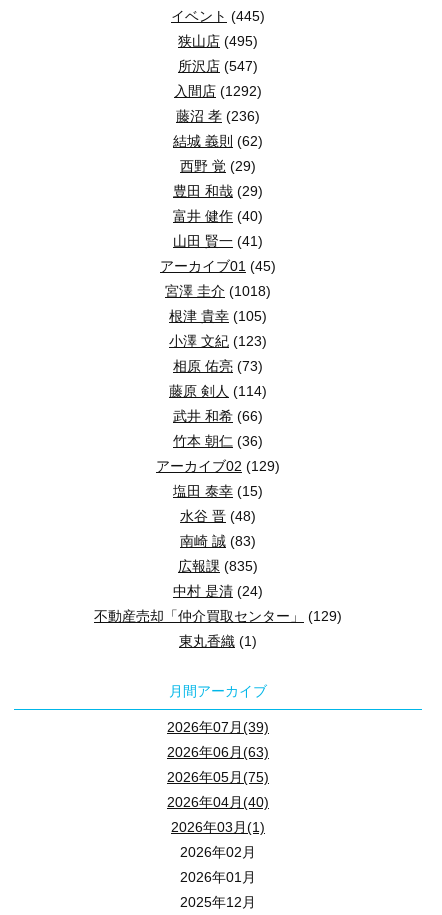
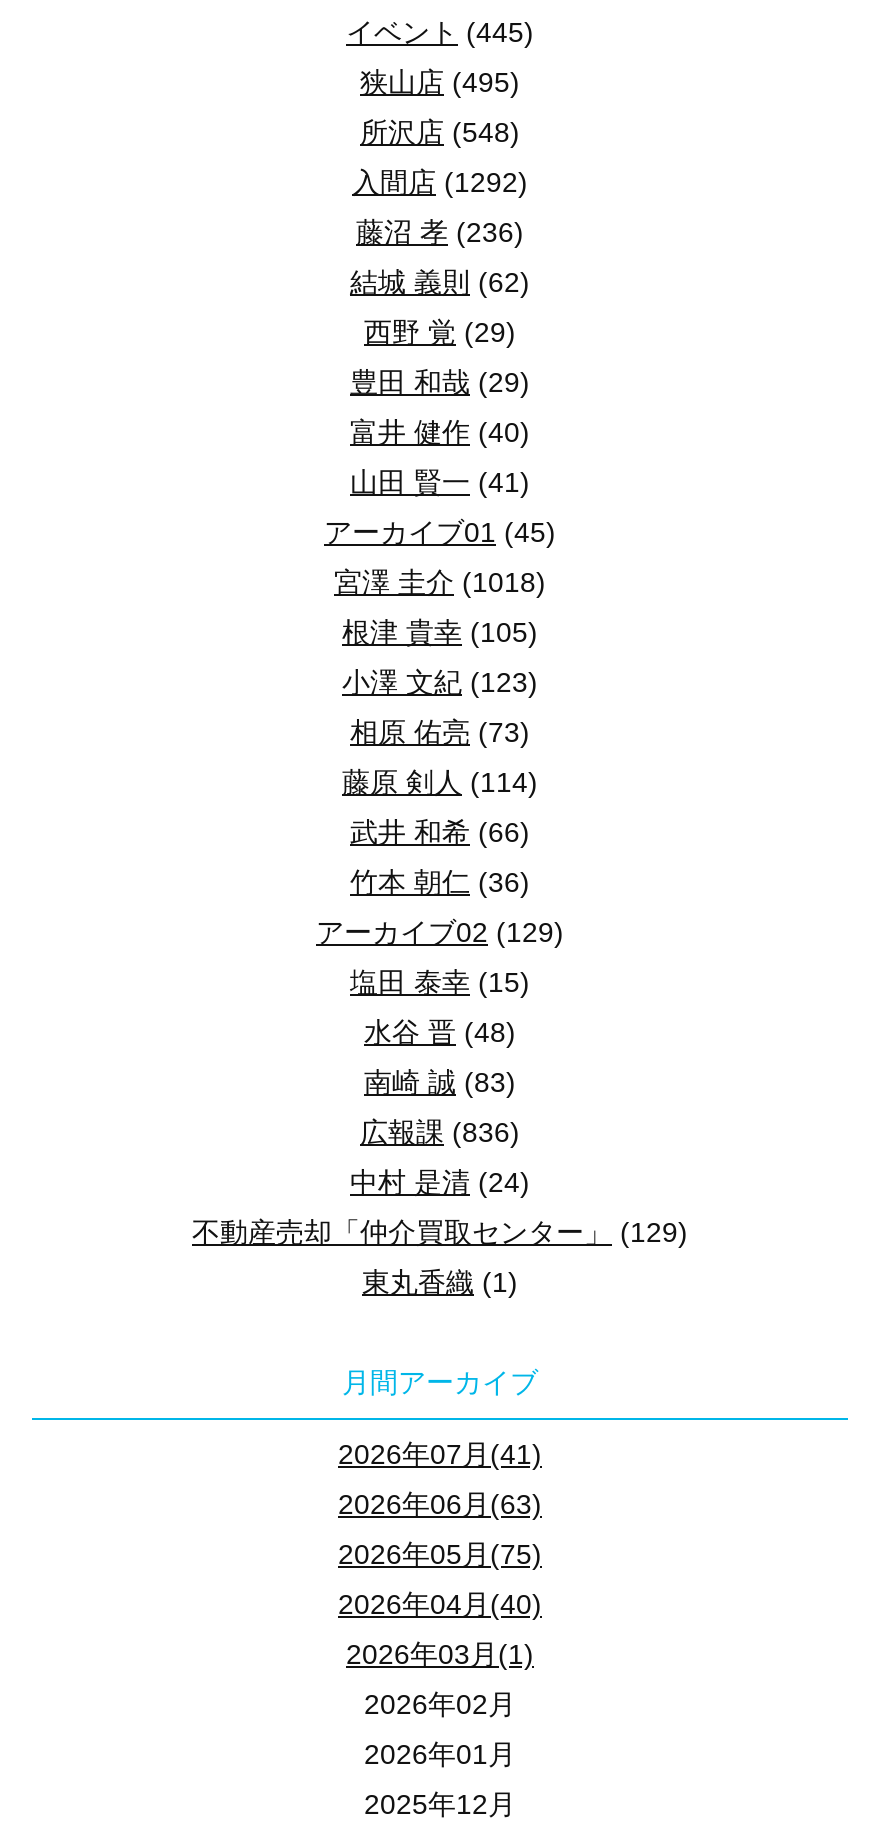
[178,58,258,74] 所沢店(547) -> [360,116,520,148] 所沢店(548)
[178,558,258,574] 広報課(835) -> [360,1116,520,1148] 広報課(836)
[167,719,269,735] 2026年07月(39) -> [338,1438,542,1470] 2026年07月(41)

